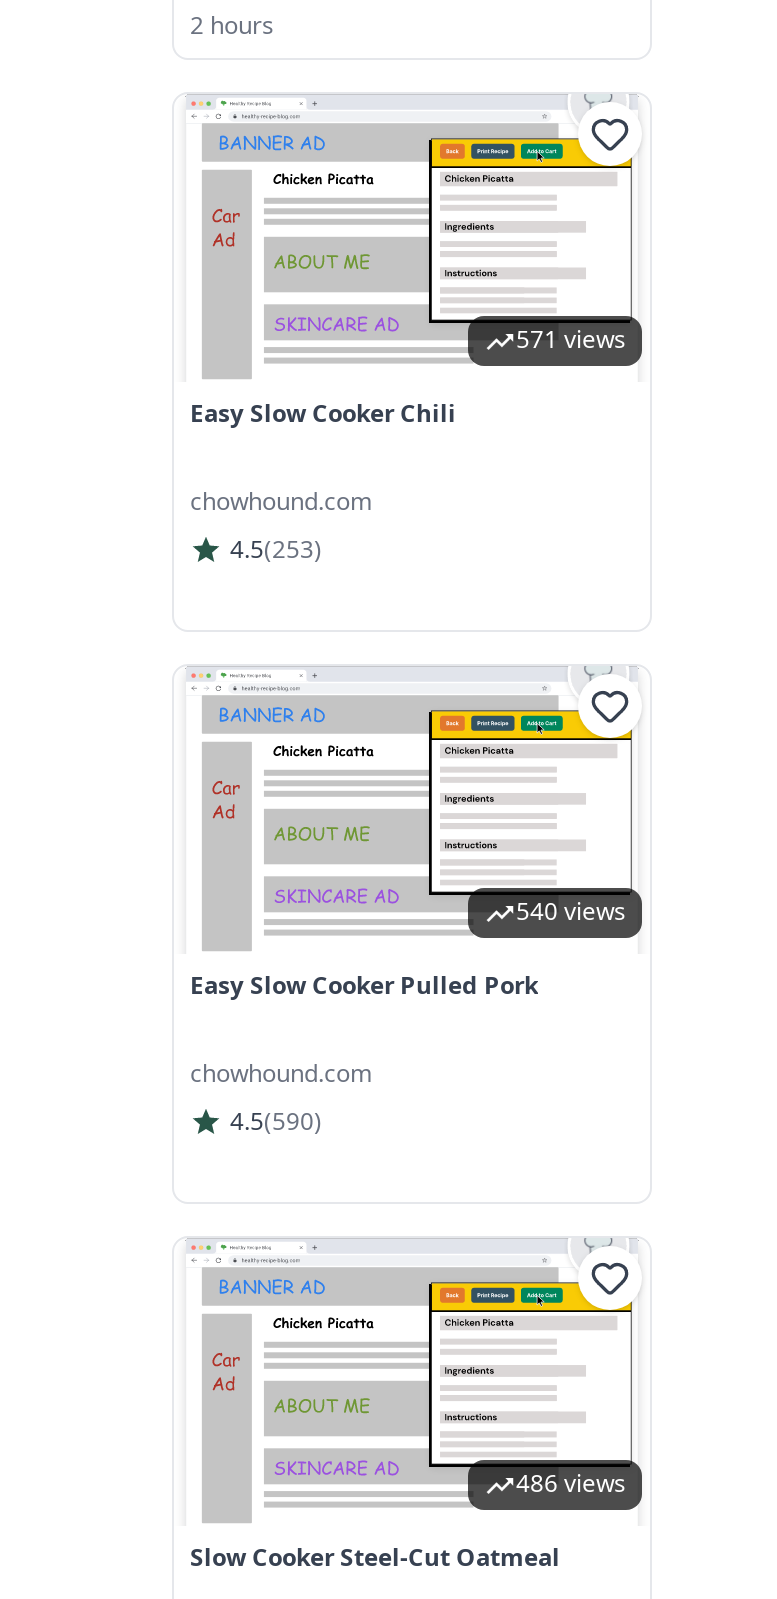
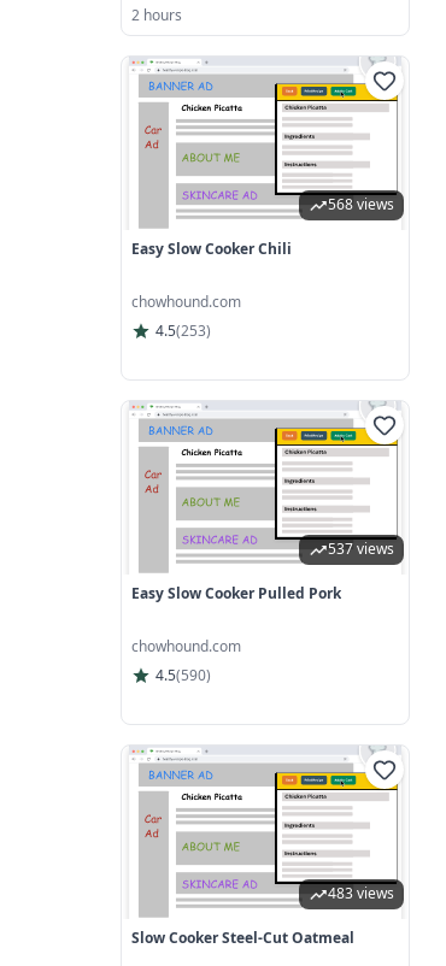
[516,322,626,356] 571 views -> [328,194,394,215] 568 views
[516,894,626,928] 540 views -> [328,539,394,559] 537 views
[516,1466,626,1500] 486 views -> [328,883,394,904] 483 views

